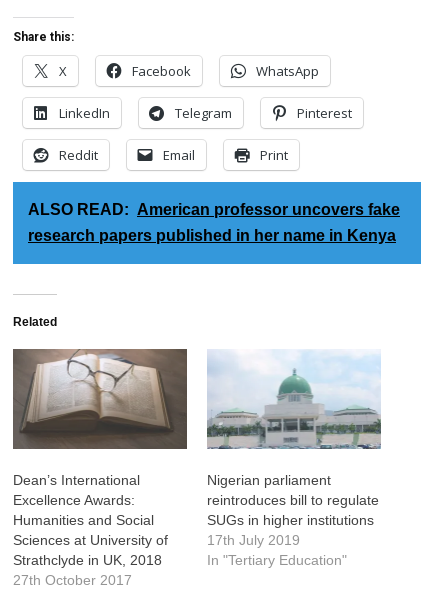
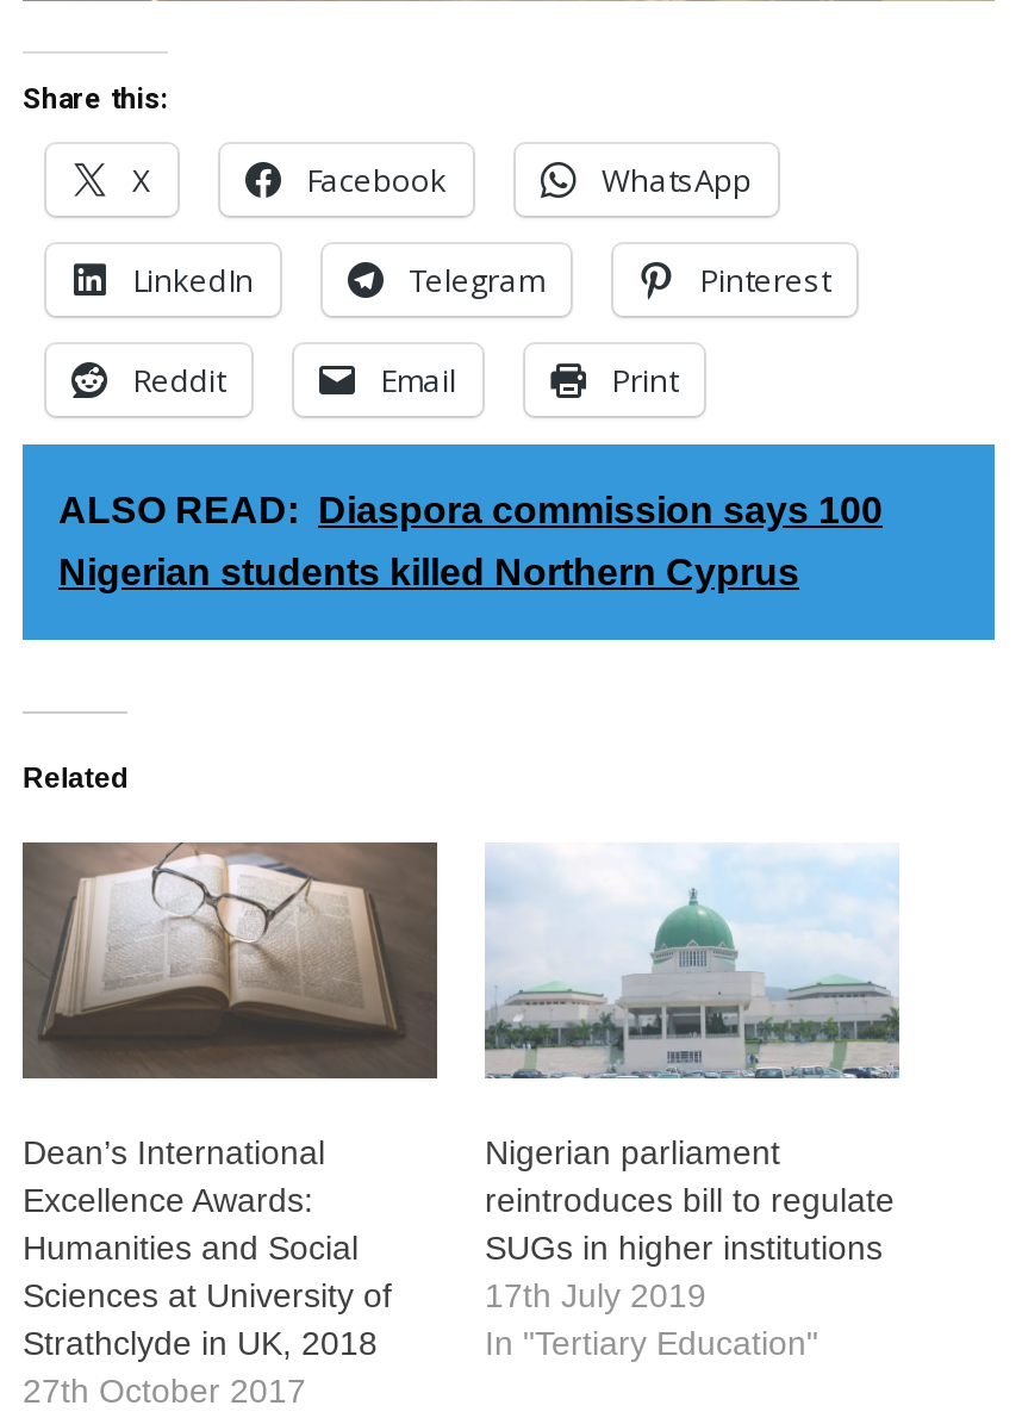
[28,201,400,218] ALSO READ: American professor uncovers fake -> [58,489,883,530] ALSO READ: Diaspora commission says 100
[28,227,396,244] research papers published in her name in Kenya -> [58,551,799,592] Nigerian students killed Northern Cyprus

